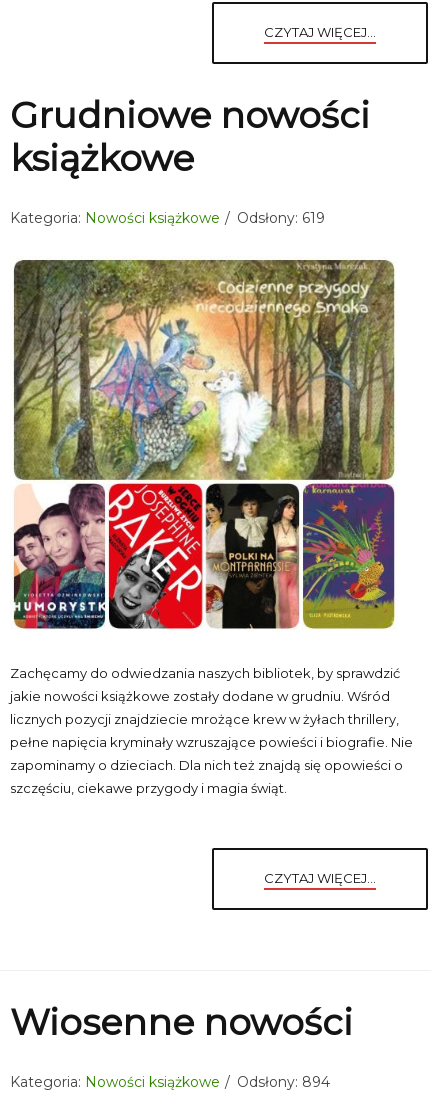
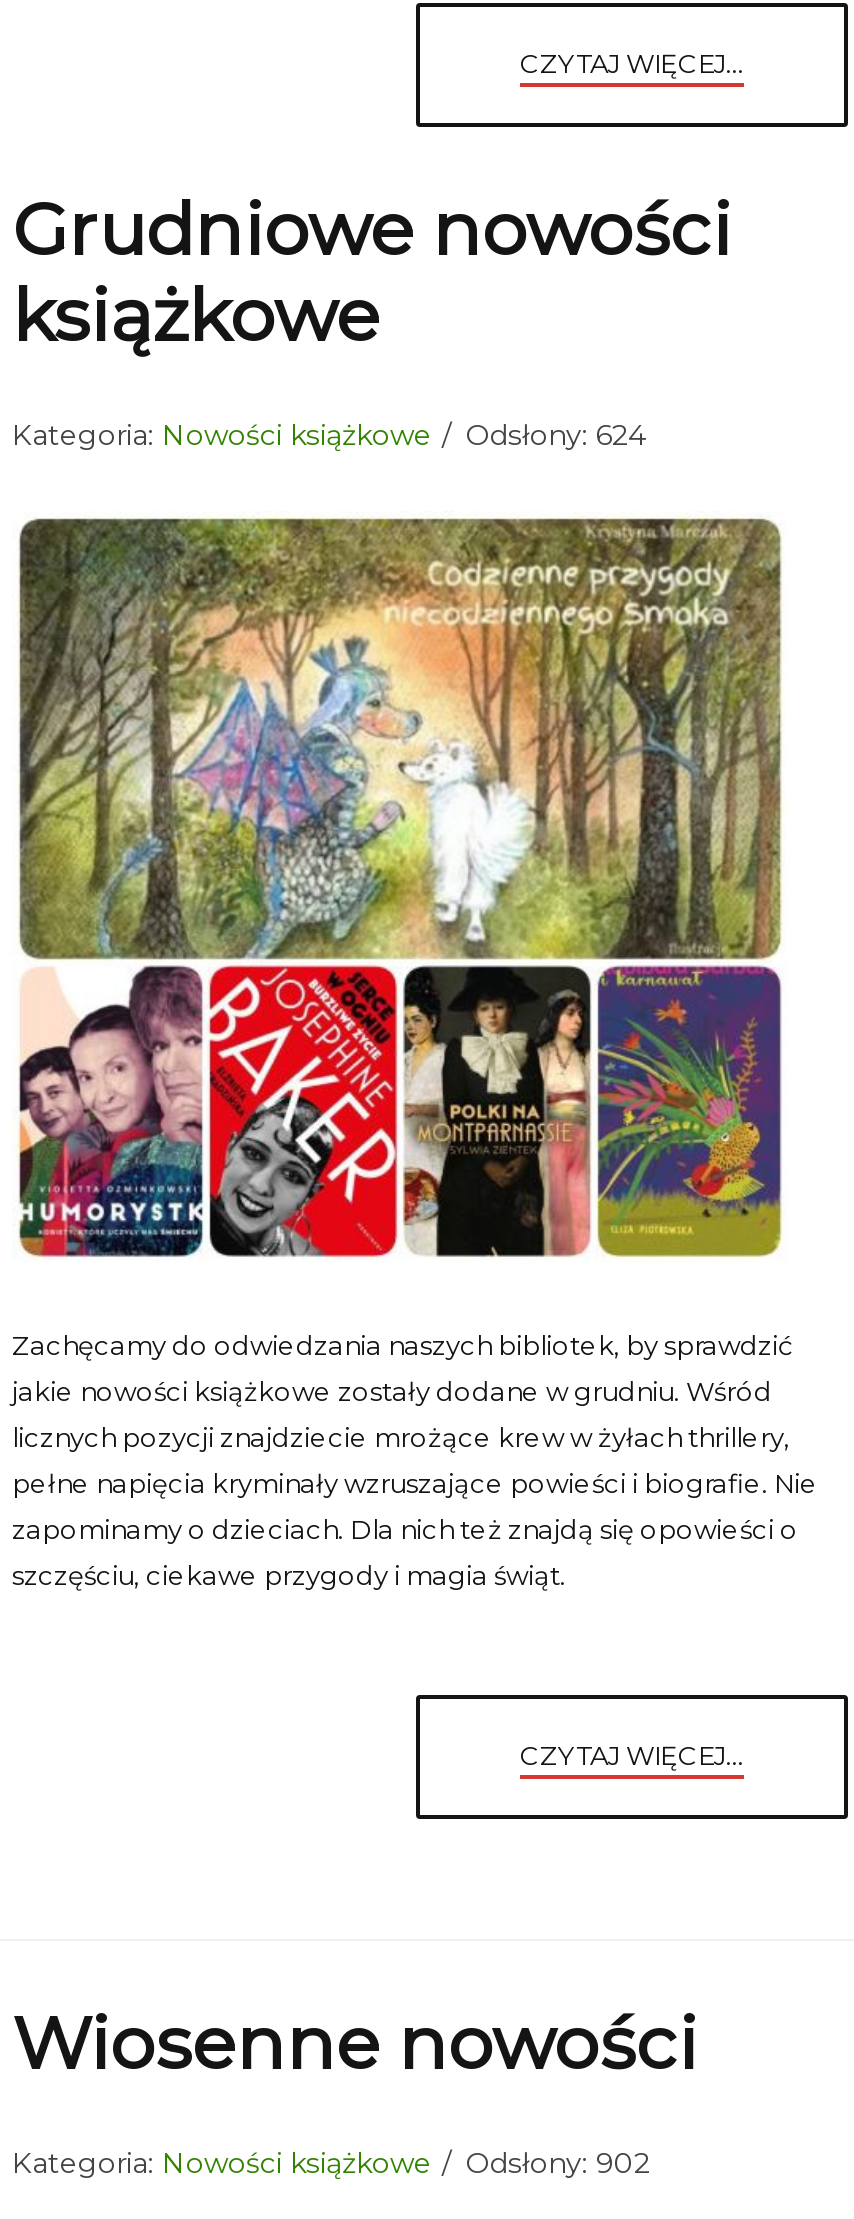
[10,209,325,227] Kategoria: Nowości książkowe Odsłony: 619 -> [12,417,646,453] Kategoria: Nowości książkowe Odsłony: 624
[10,1073,330,1091] Kategoria: Nowości książkowe Odsłony: 894 -> [12,2145,650,2181] Kategoria: Nowości książkowe Odsłony: 902

